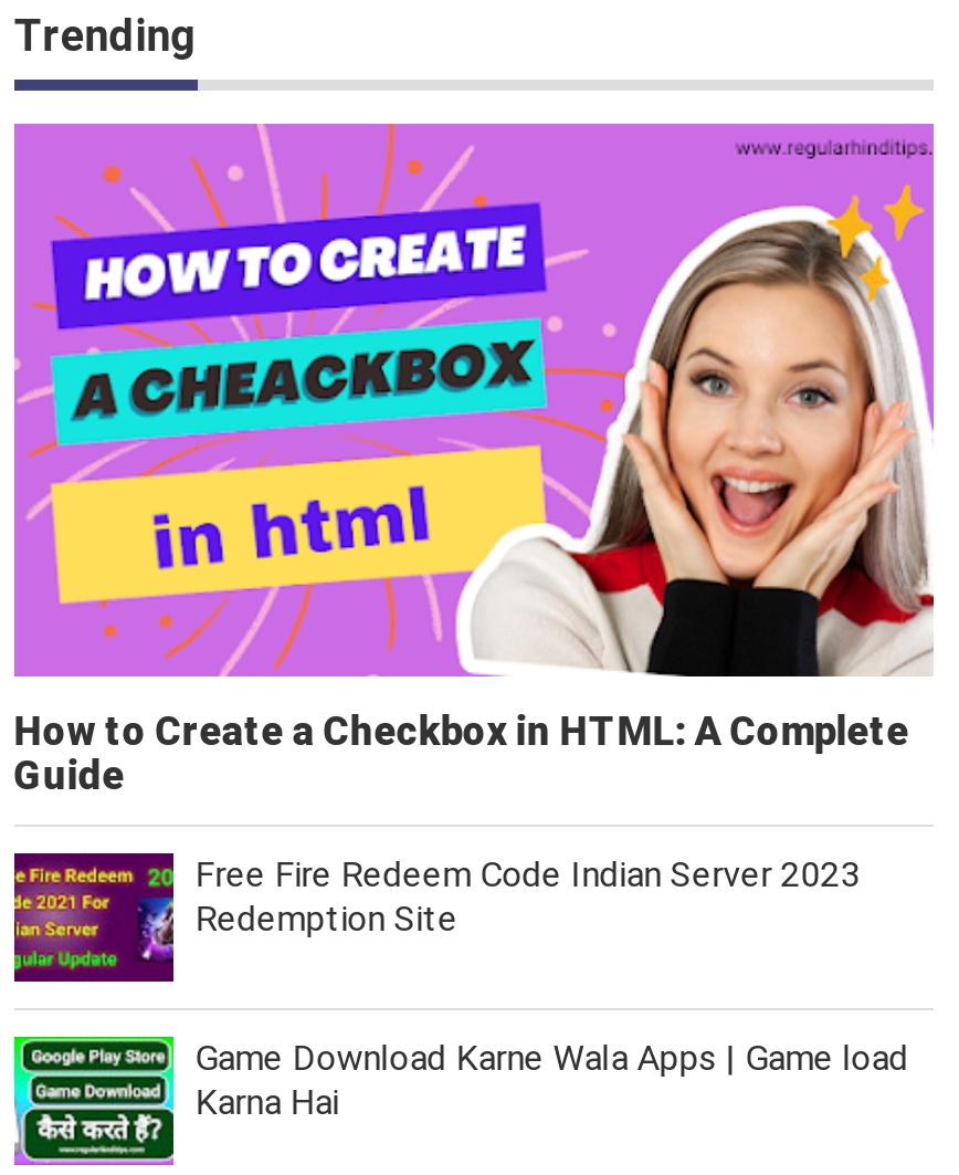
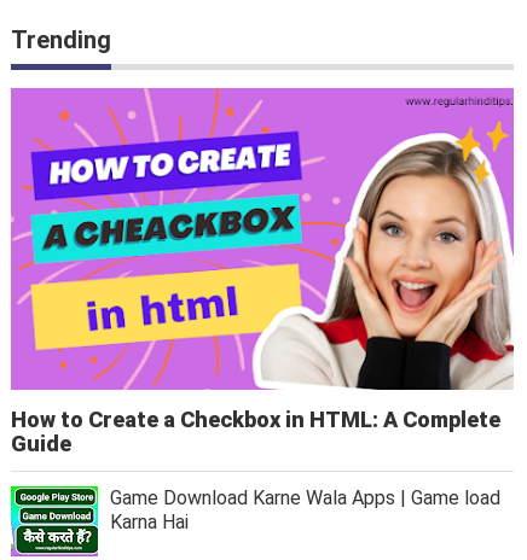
[12,851,860,984] [image] | Free Fire Redeem Code Indian Server 2023 | Redemption Site -> none

